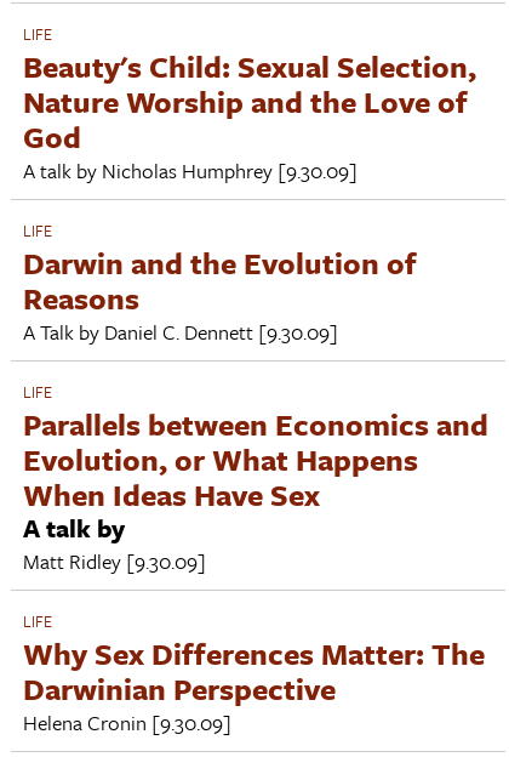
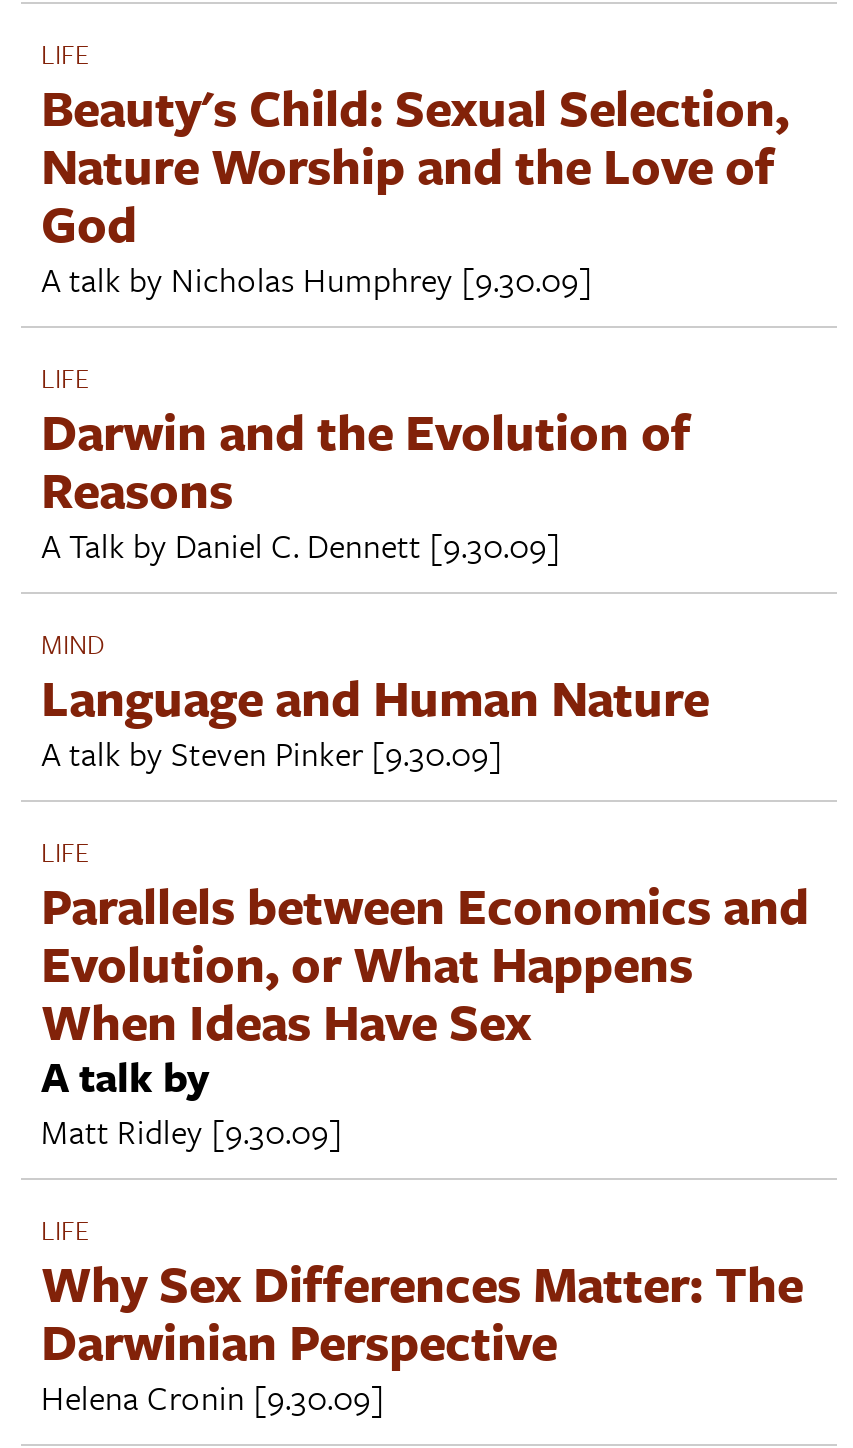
none -> [41,623,709,777] MIND | Language and Human Nature | A talk by Steven Pinker [9.30.09]

